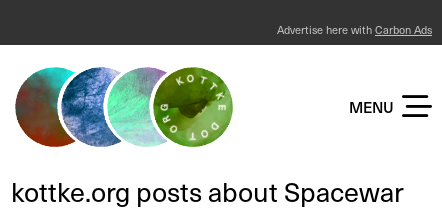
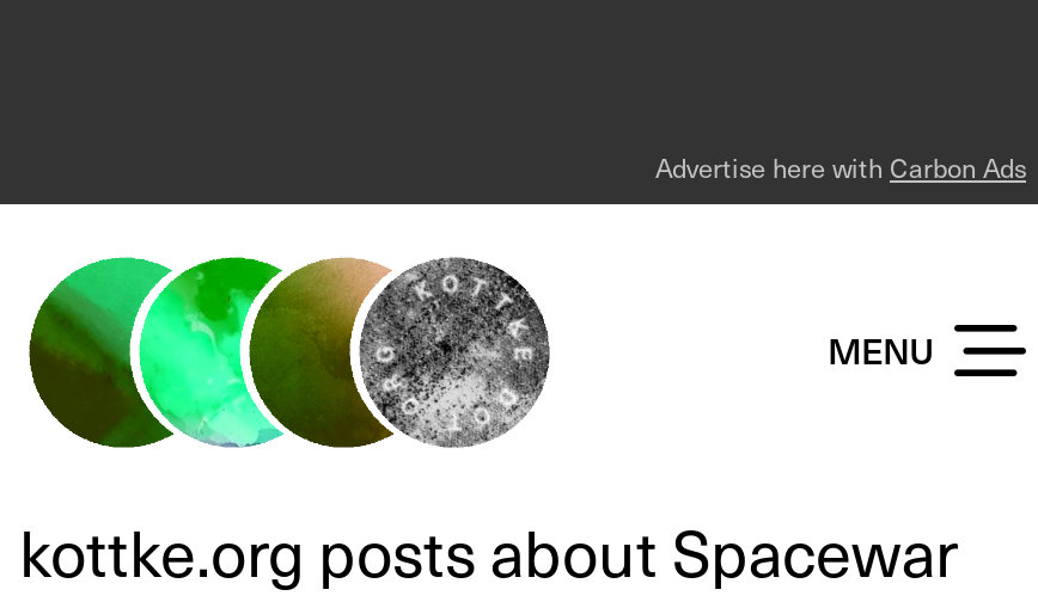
[16,67,139,147] [image] -> [29,254,325,448] [image]

